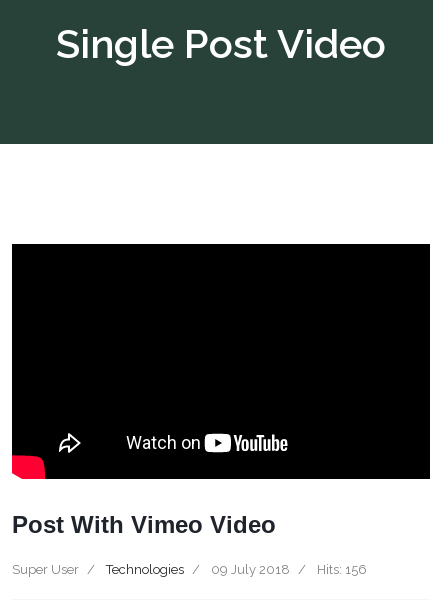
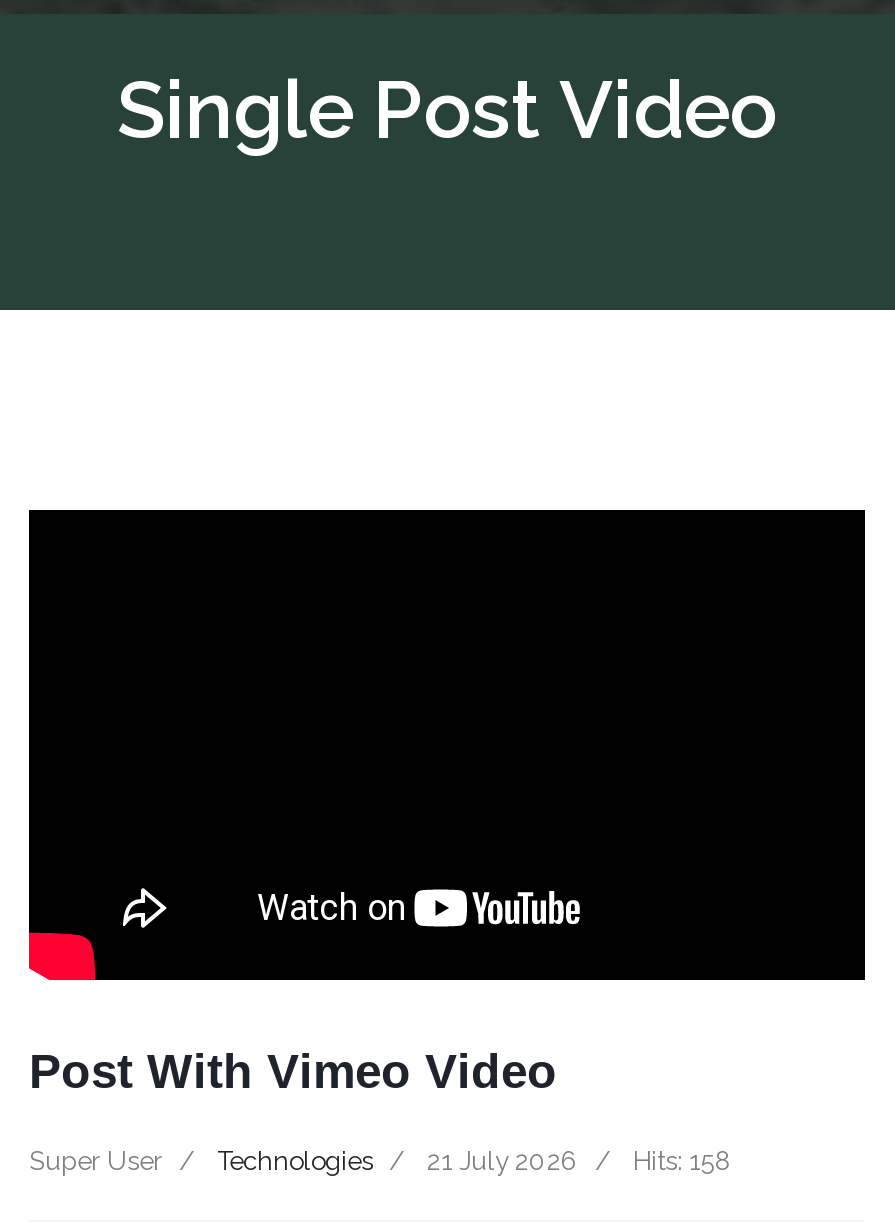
[211,562,290,577] 09 July 2018 -> [427,1146,579,1176] 21 July 2026
[317,562,367,577] Hits: 156 -> [633,1146,733,1176] Hits: 158

